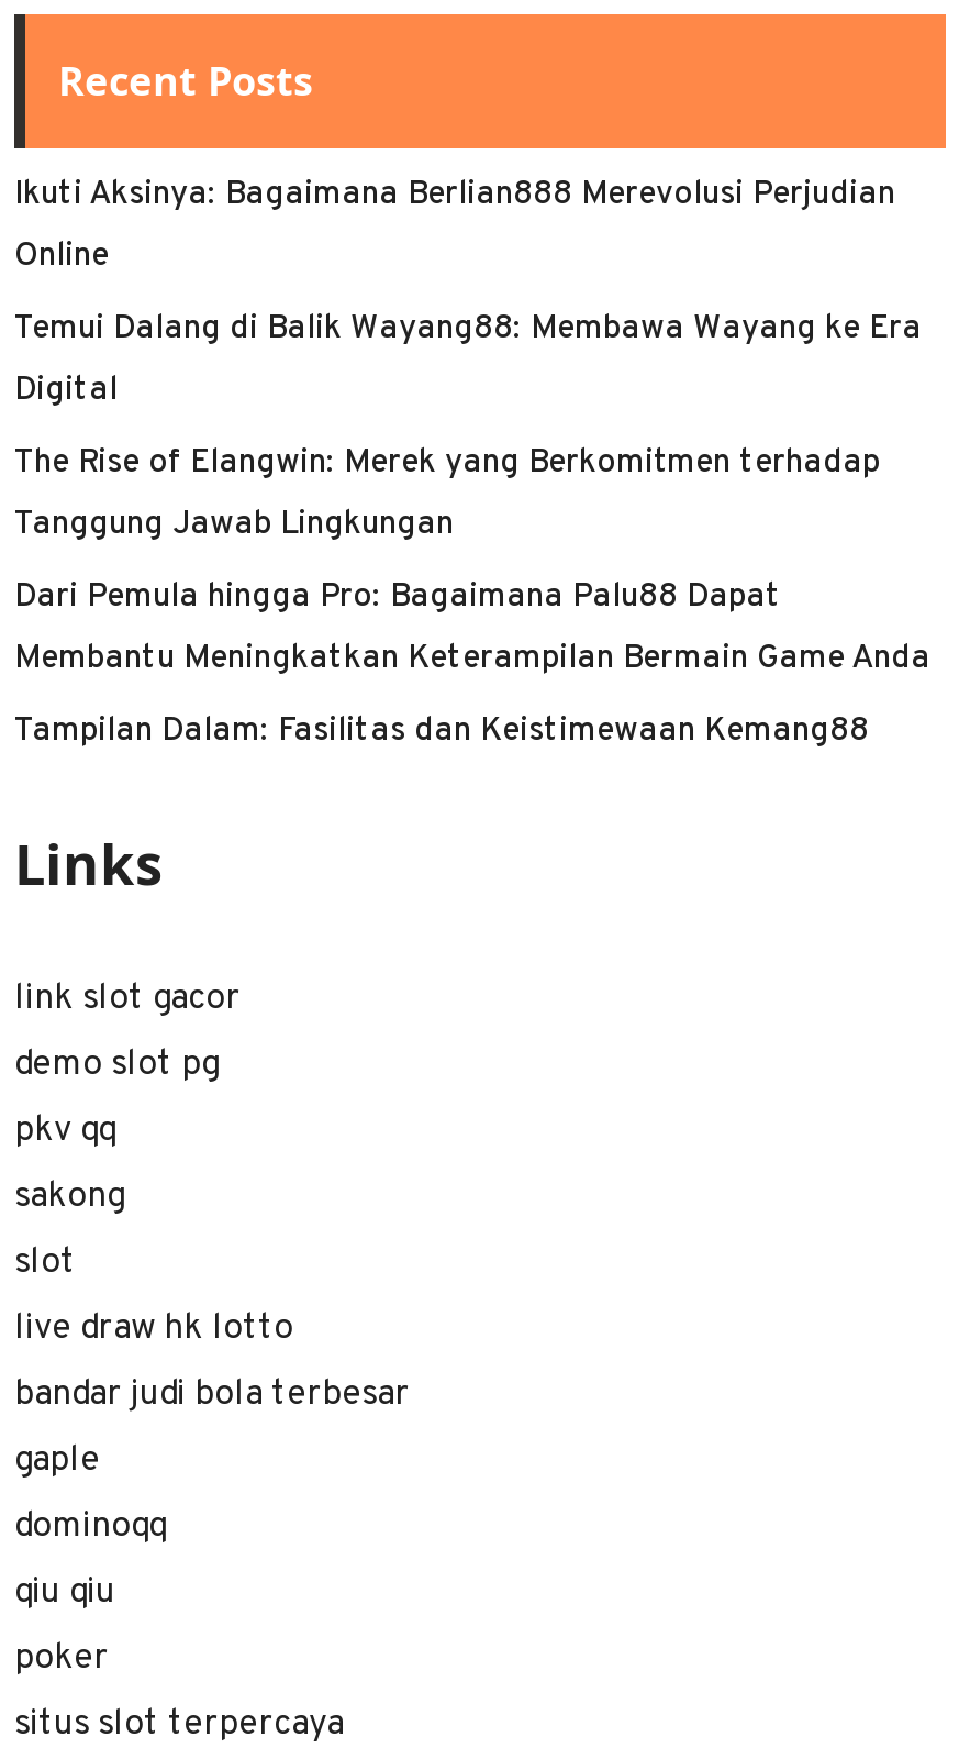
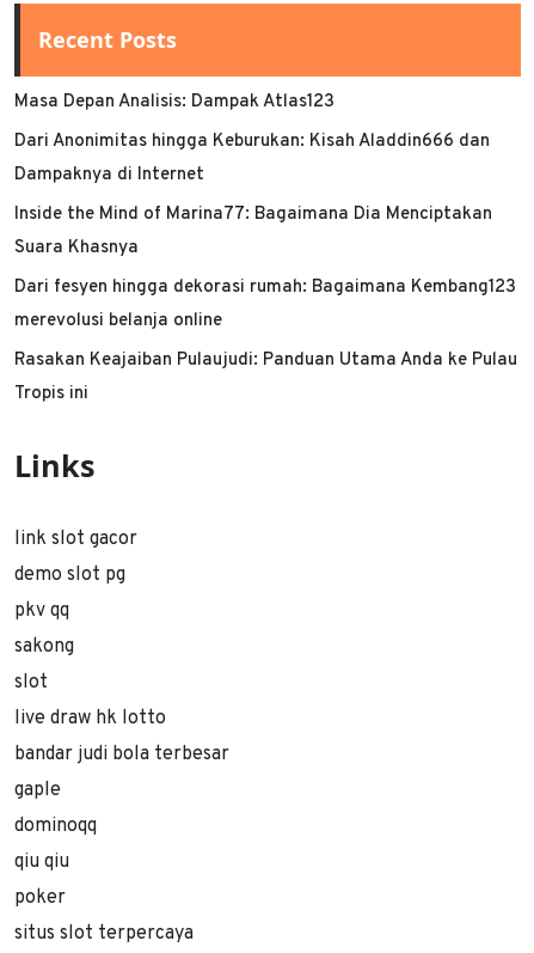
[14,175,895,217] Ikuti Aksinya: Bagaimana Berlian888 Merevolusi Perjudian -> [14,91,334,114] Masa Depan Analisis: Dampak Atlas123
[14,236,109,278] Online -> [14,130,490,153] Dari Anonimitas hingga Keburukan: Kisah Aladdin666 dan
[14,309,922,351] Temui Dalang di Balik Wayang88: Membawa Wayang ke Era -> [14,164,204,187] Dampaknya di Internet
[14,370,118,412] Digital -> [14,203,492,226] Inside the Mind of Marina77: Bagaimana Dia Menciptakan
[14,443,880,485] The Rise of Elangwin: Merek yang Berkomitmen terhadap -> [14,237,139,259] Suara Khasnya
[14,505,454,546] Tanggung Jawab Lingkungan -> [14,276,516,299] Dari fesyen hingga dekorasi rumah: Bagaimana Kembang123
[14,577,781,619] Dari Pemula hingga Pro: Bagaimana Palu88 Dapat -> [14,310,222,332] merevolusi belanja online
[14,639,930,681] Membantu Meningkatkan Keterampilan Bermain Game Anda -> [14,349,517,372] Rasakan Keajaiban Pulaujudi: Panduan Utama Anda ke Pulau
[14,711,869,753] Tampilan Dalam: Fasilitas dan Keistimewaan Kemang88 -> [14,383,88,405] Tropis ini

